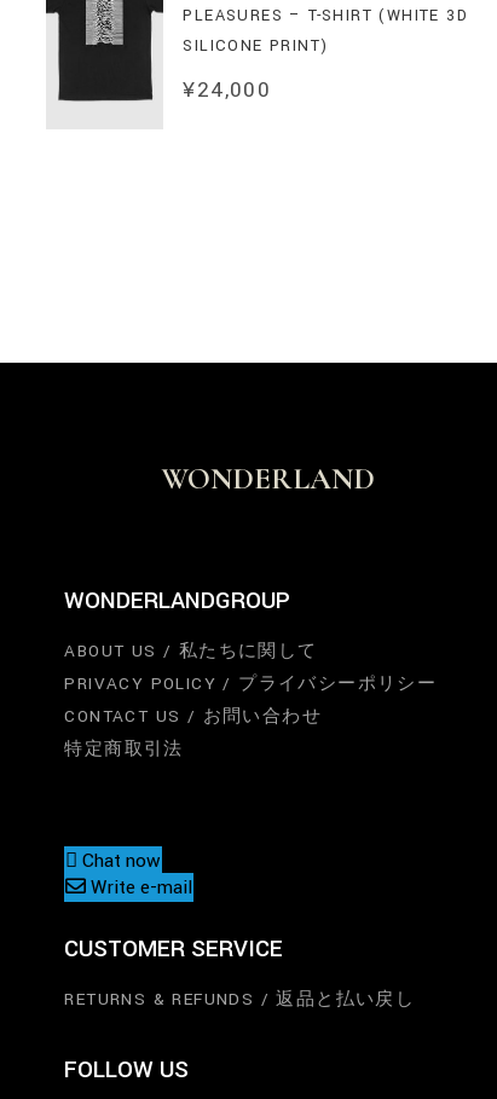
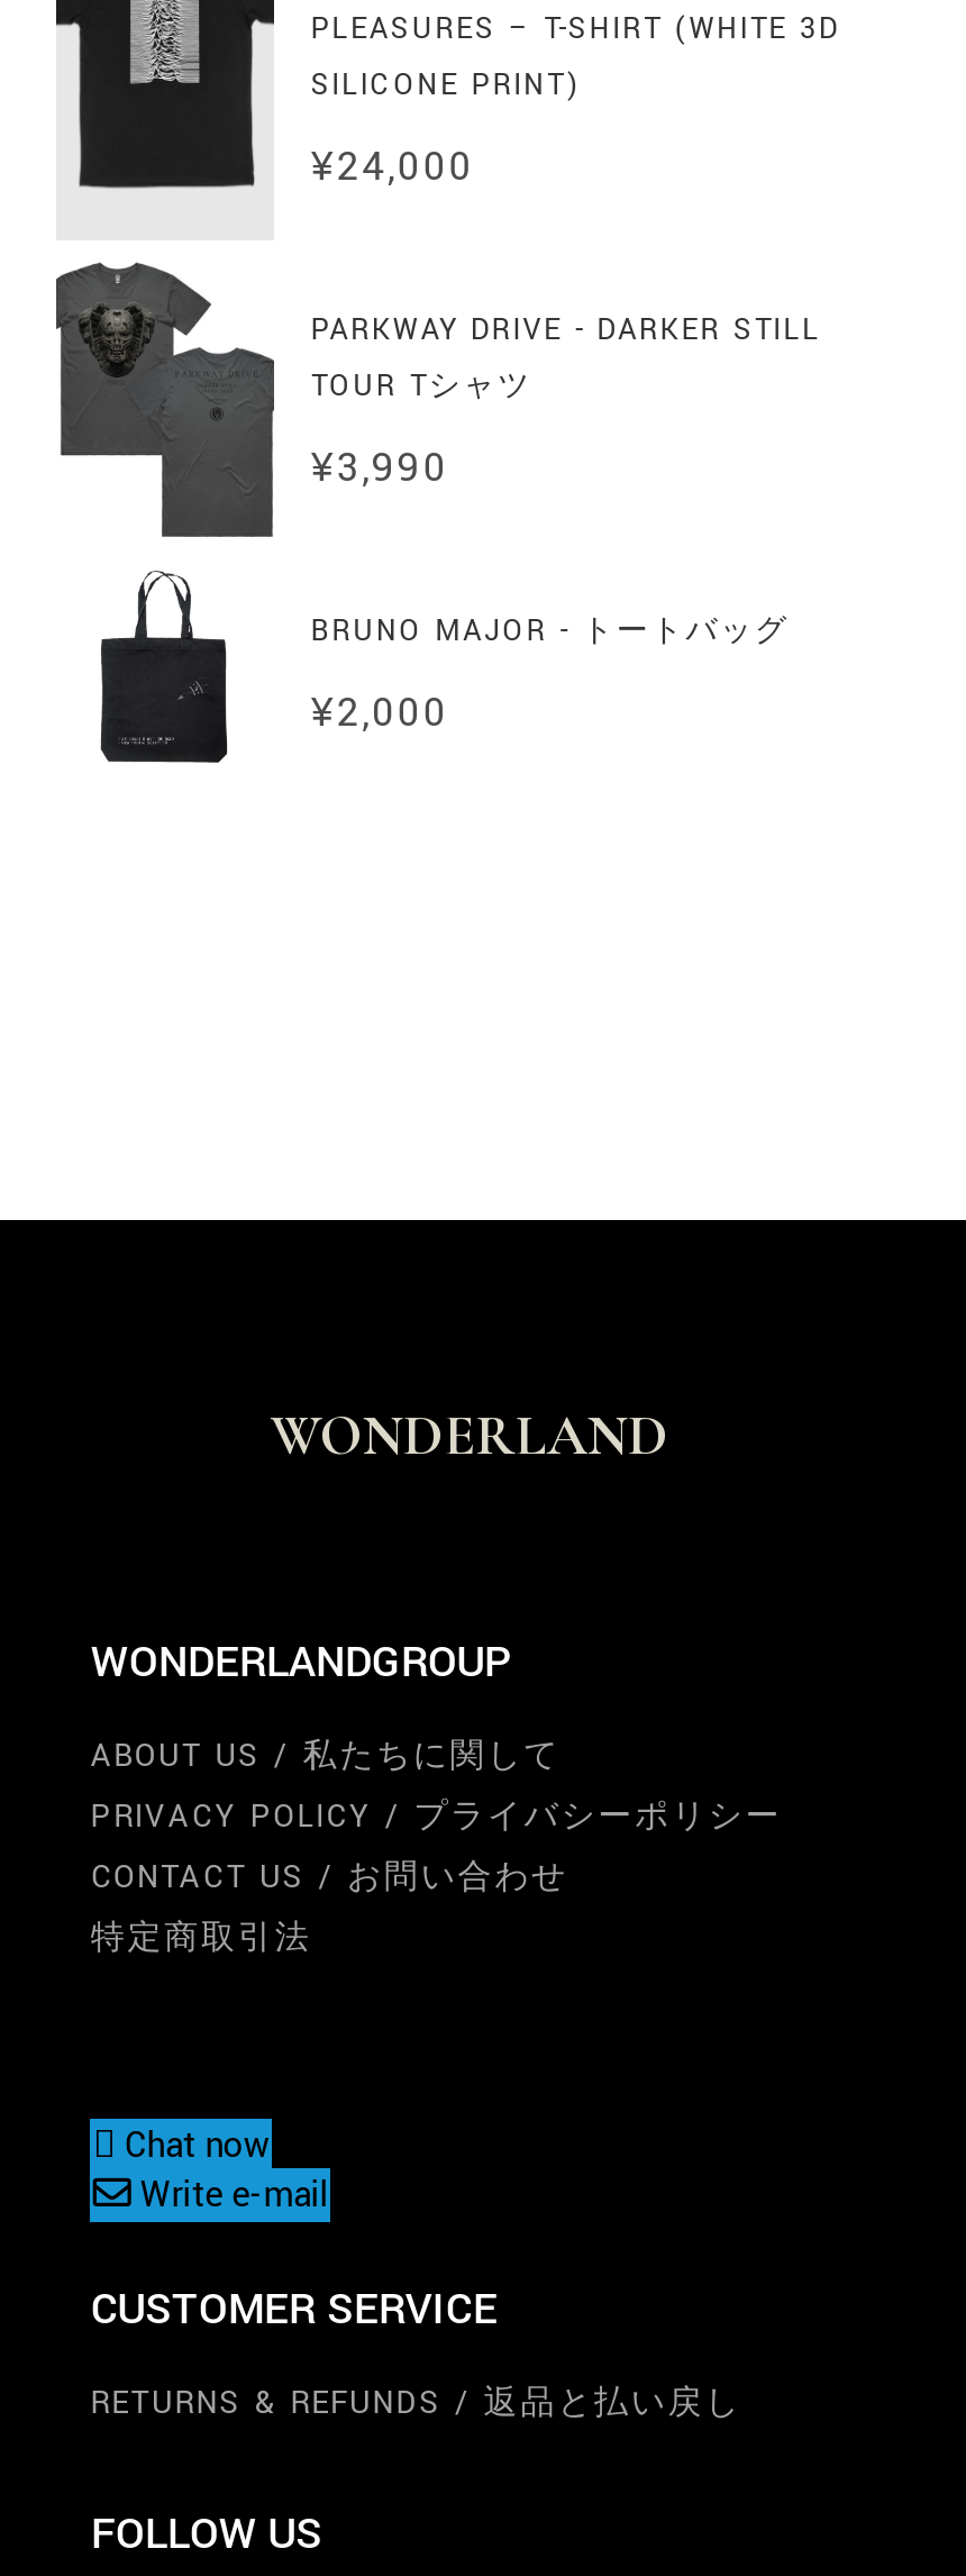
none -> [56,261,821,742] [image] | PARKWAY DRIVE - DARKER STILL | TOUR Tシャツ | ¥3,990 | BRUNO MAJOR - トートバッグ | ¥2,000
none -> [79,571,256,764] [image]

